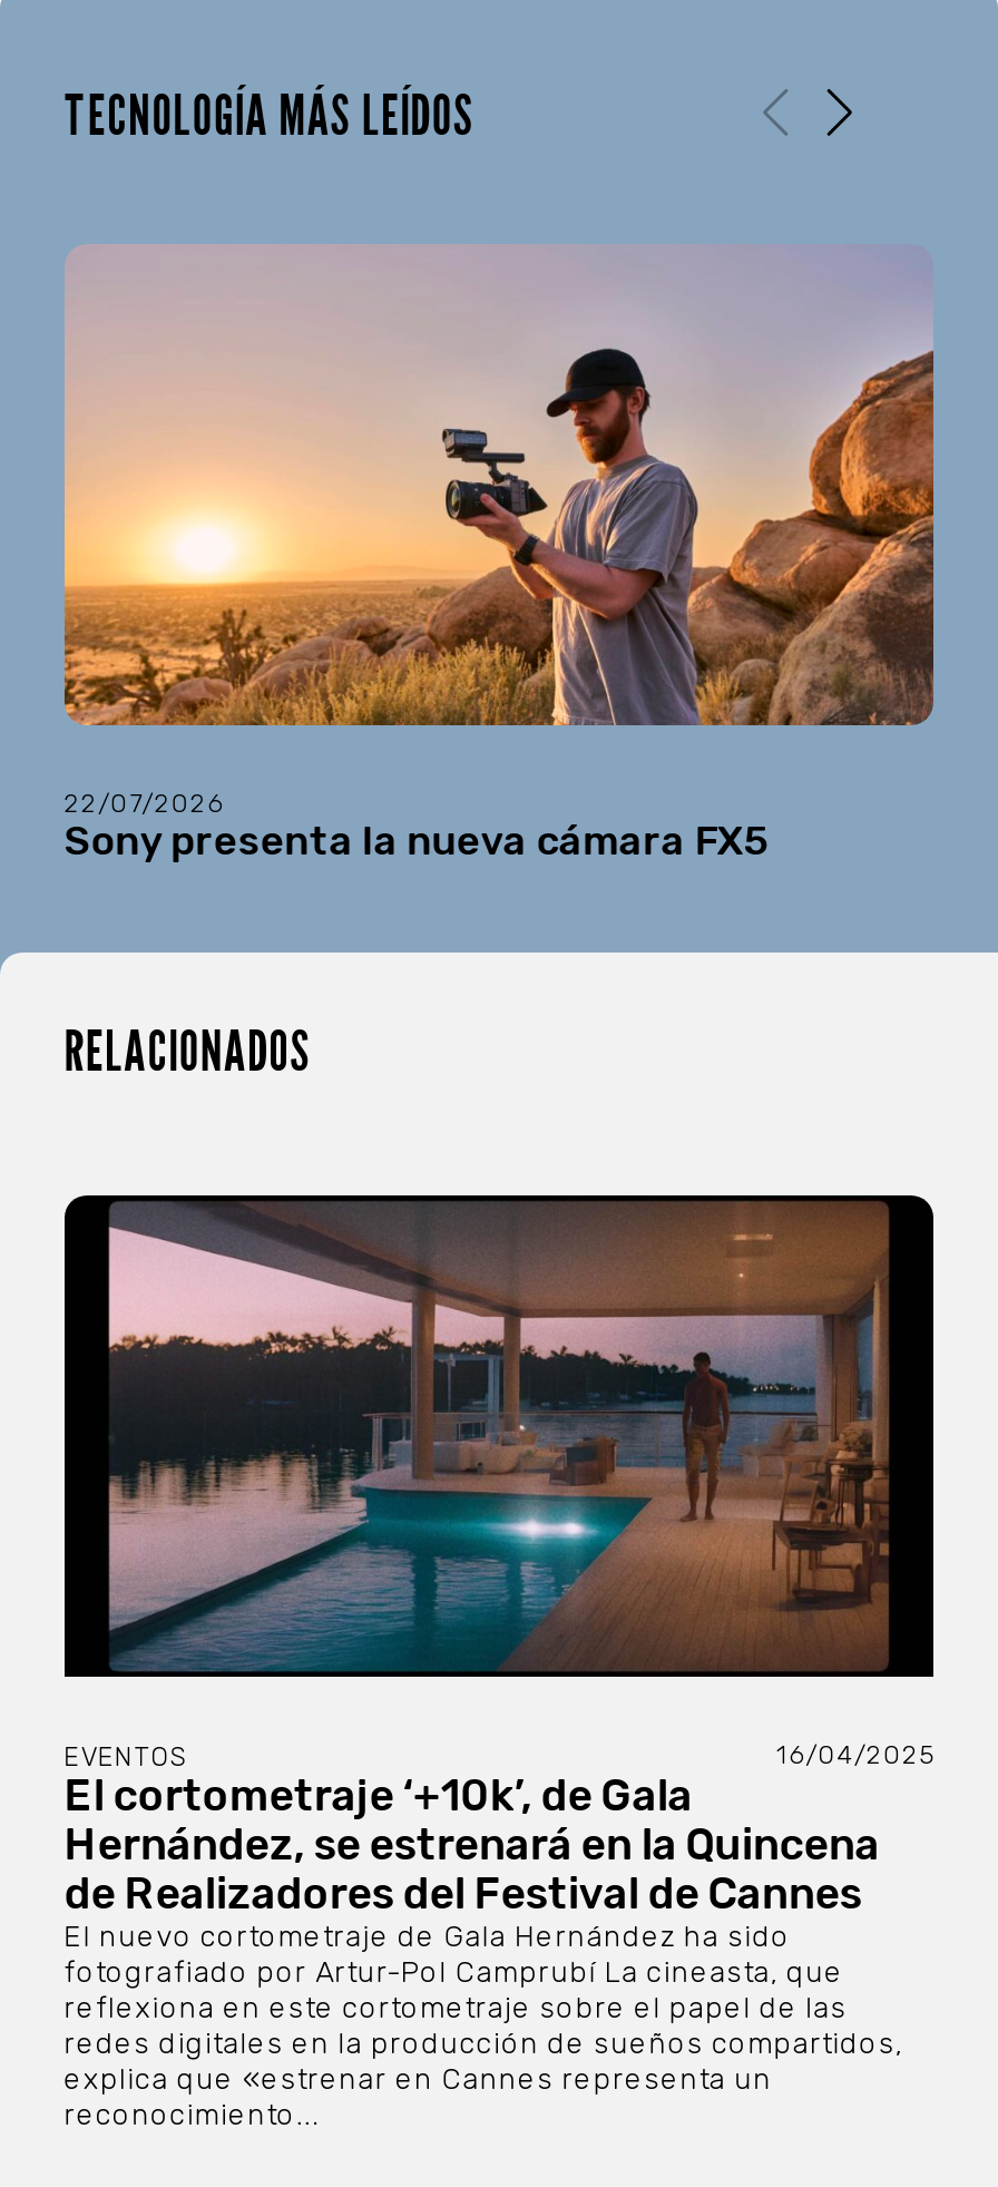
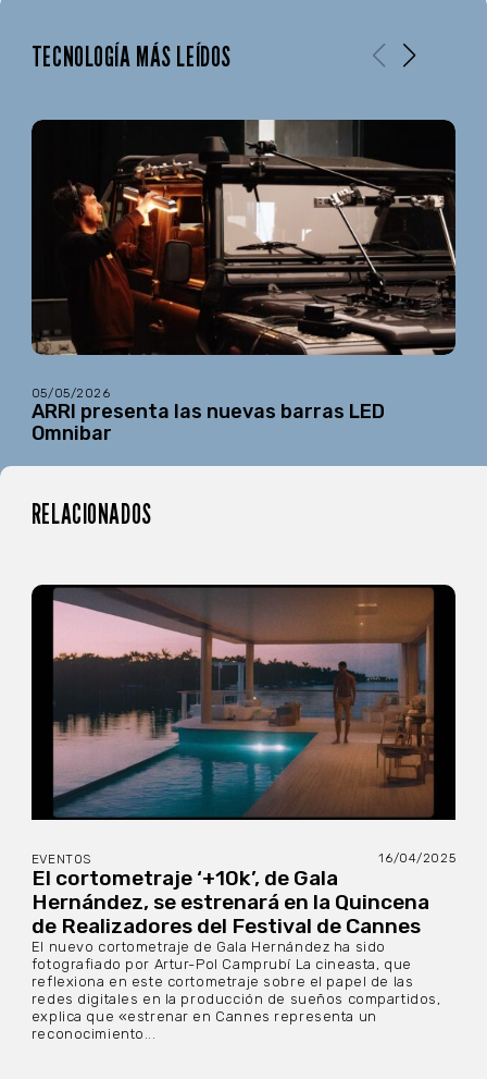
[62,243,936,866] [image] | 22/07/2026 | Sony presenta la nueva cámara FX5 -> [30,119,457,445] [image] | 05/05/2026 | ARRI presenta las nuevas barras LED | Omnibar

